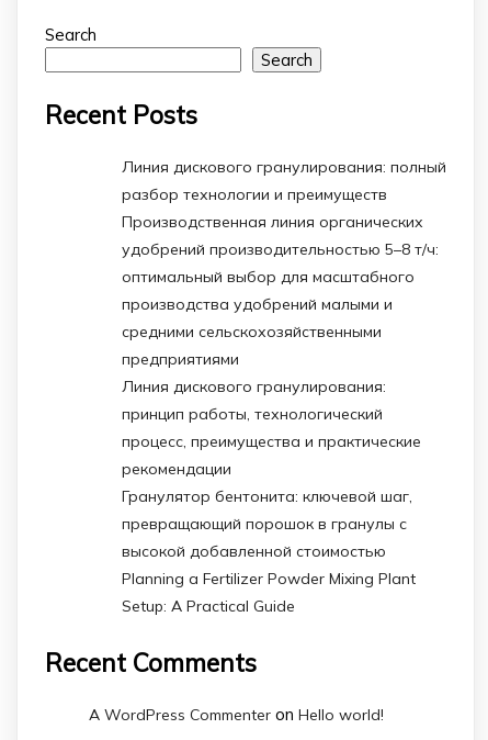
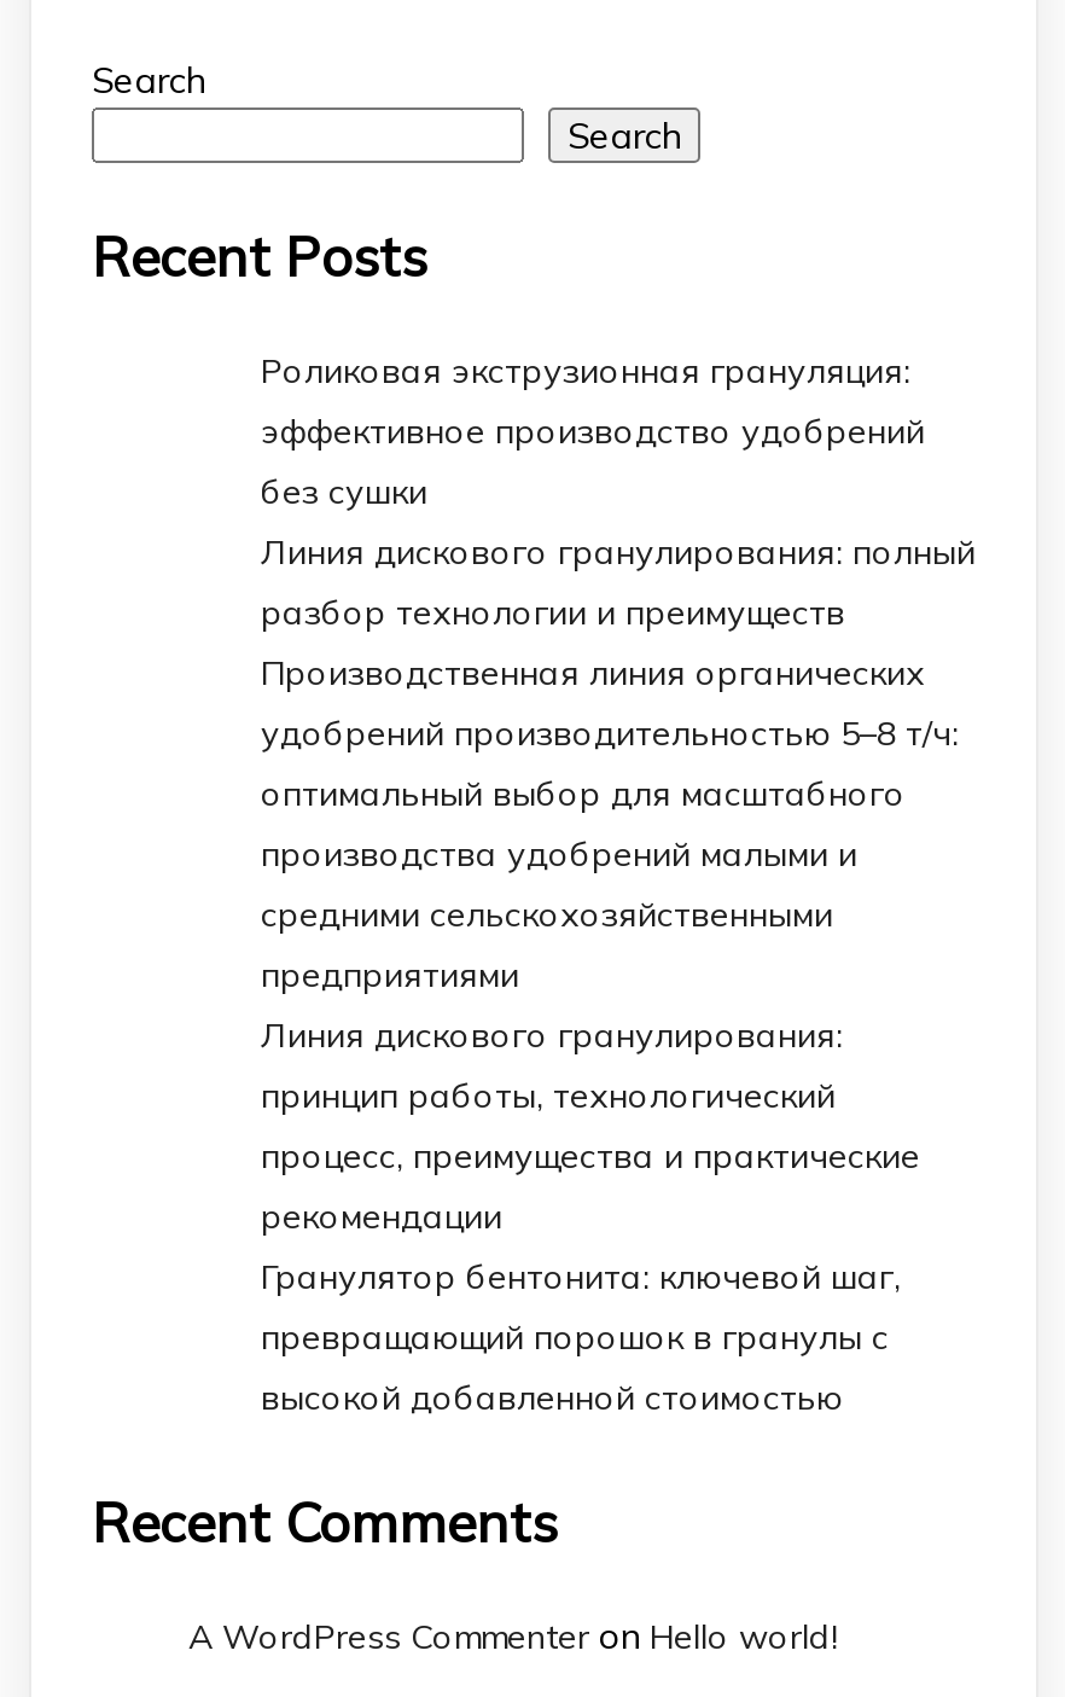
none -> [261,349,925,513] Роликовая экструзионная грануляция: | эффективное производство удобрений | без сушки
moved [122,157,446,561] -> [261,530,976,1419]: Линия дискового гранулирования: полный | разбор технологии и преимуществ | Производственная линия органических | ... | превращающий порошок в гранулы с | высокой добавленной стоимостью
[122,569,416,616] Planning a Fertilizer Powder Mixing Plant | Setup: A Practical Guide -> none

